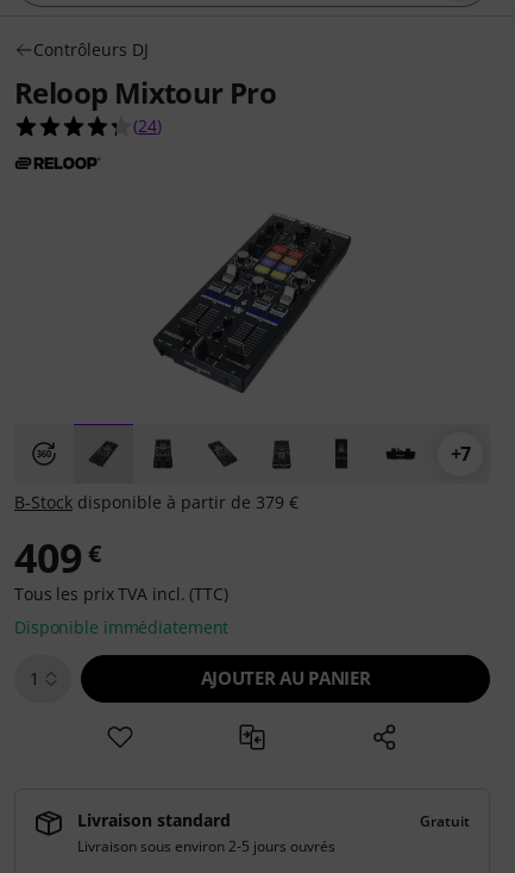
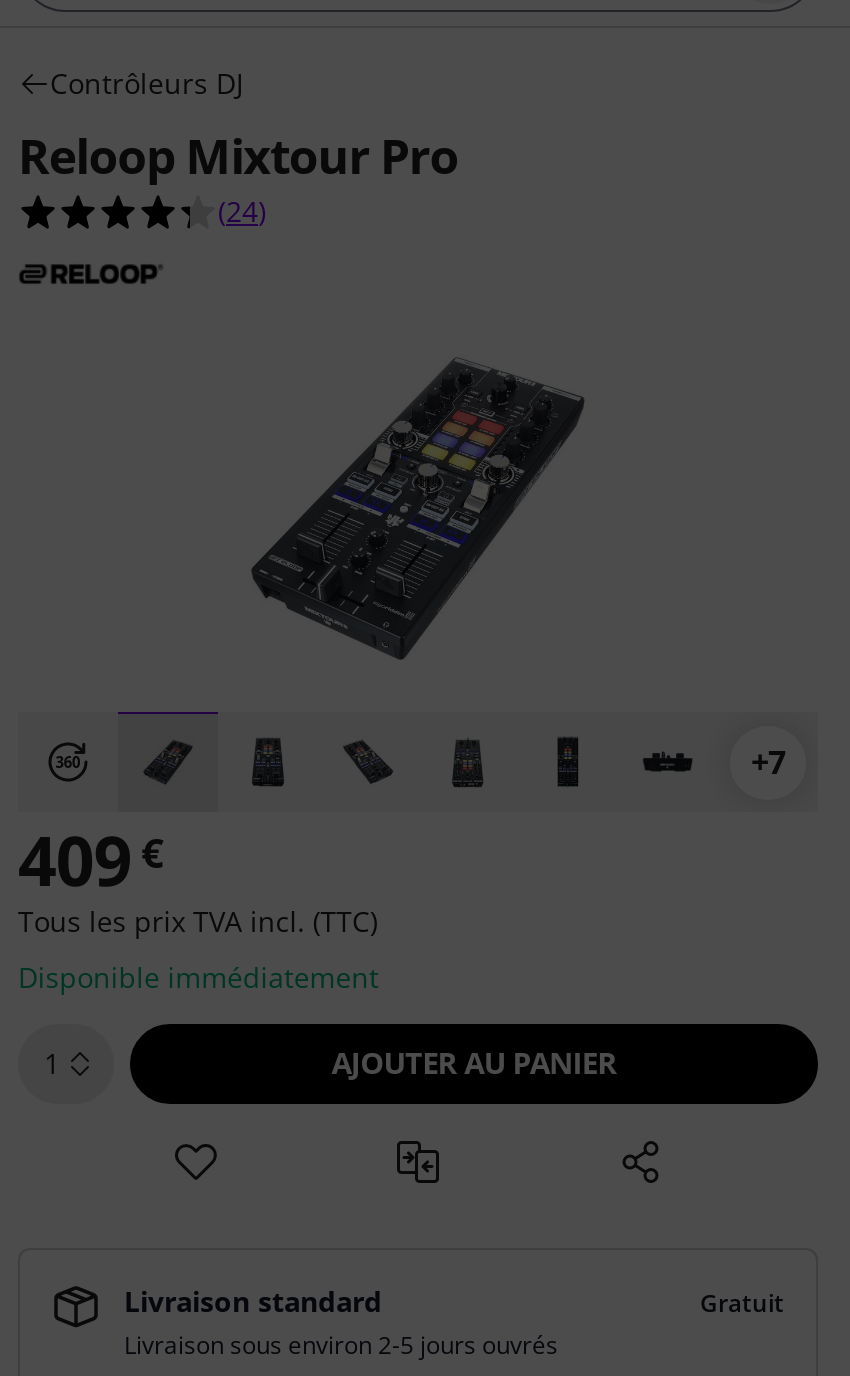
[14,491,299,513] B-Stock disponible à partir de 379 € -> none

